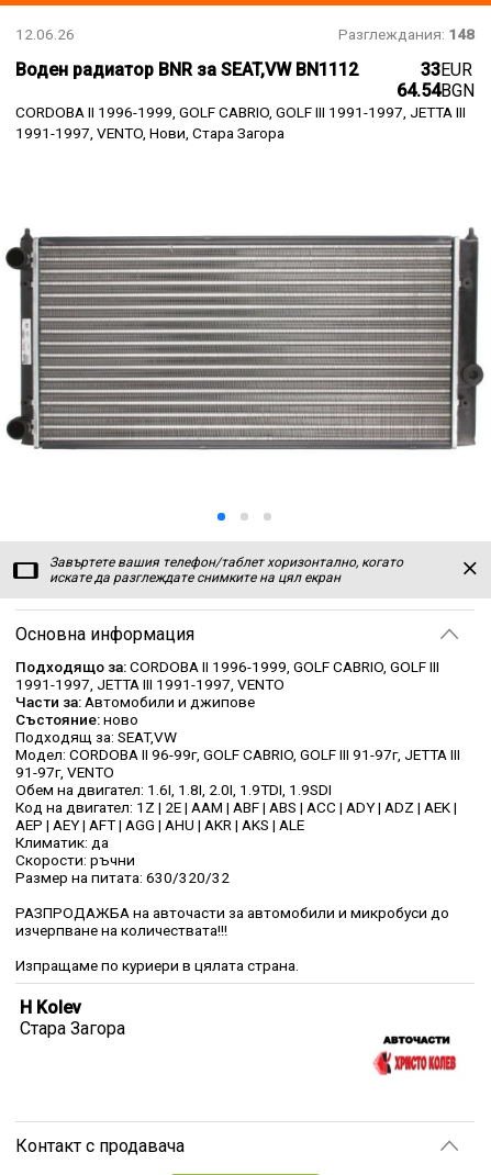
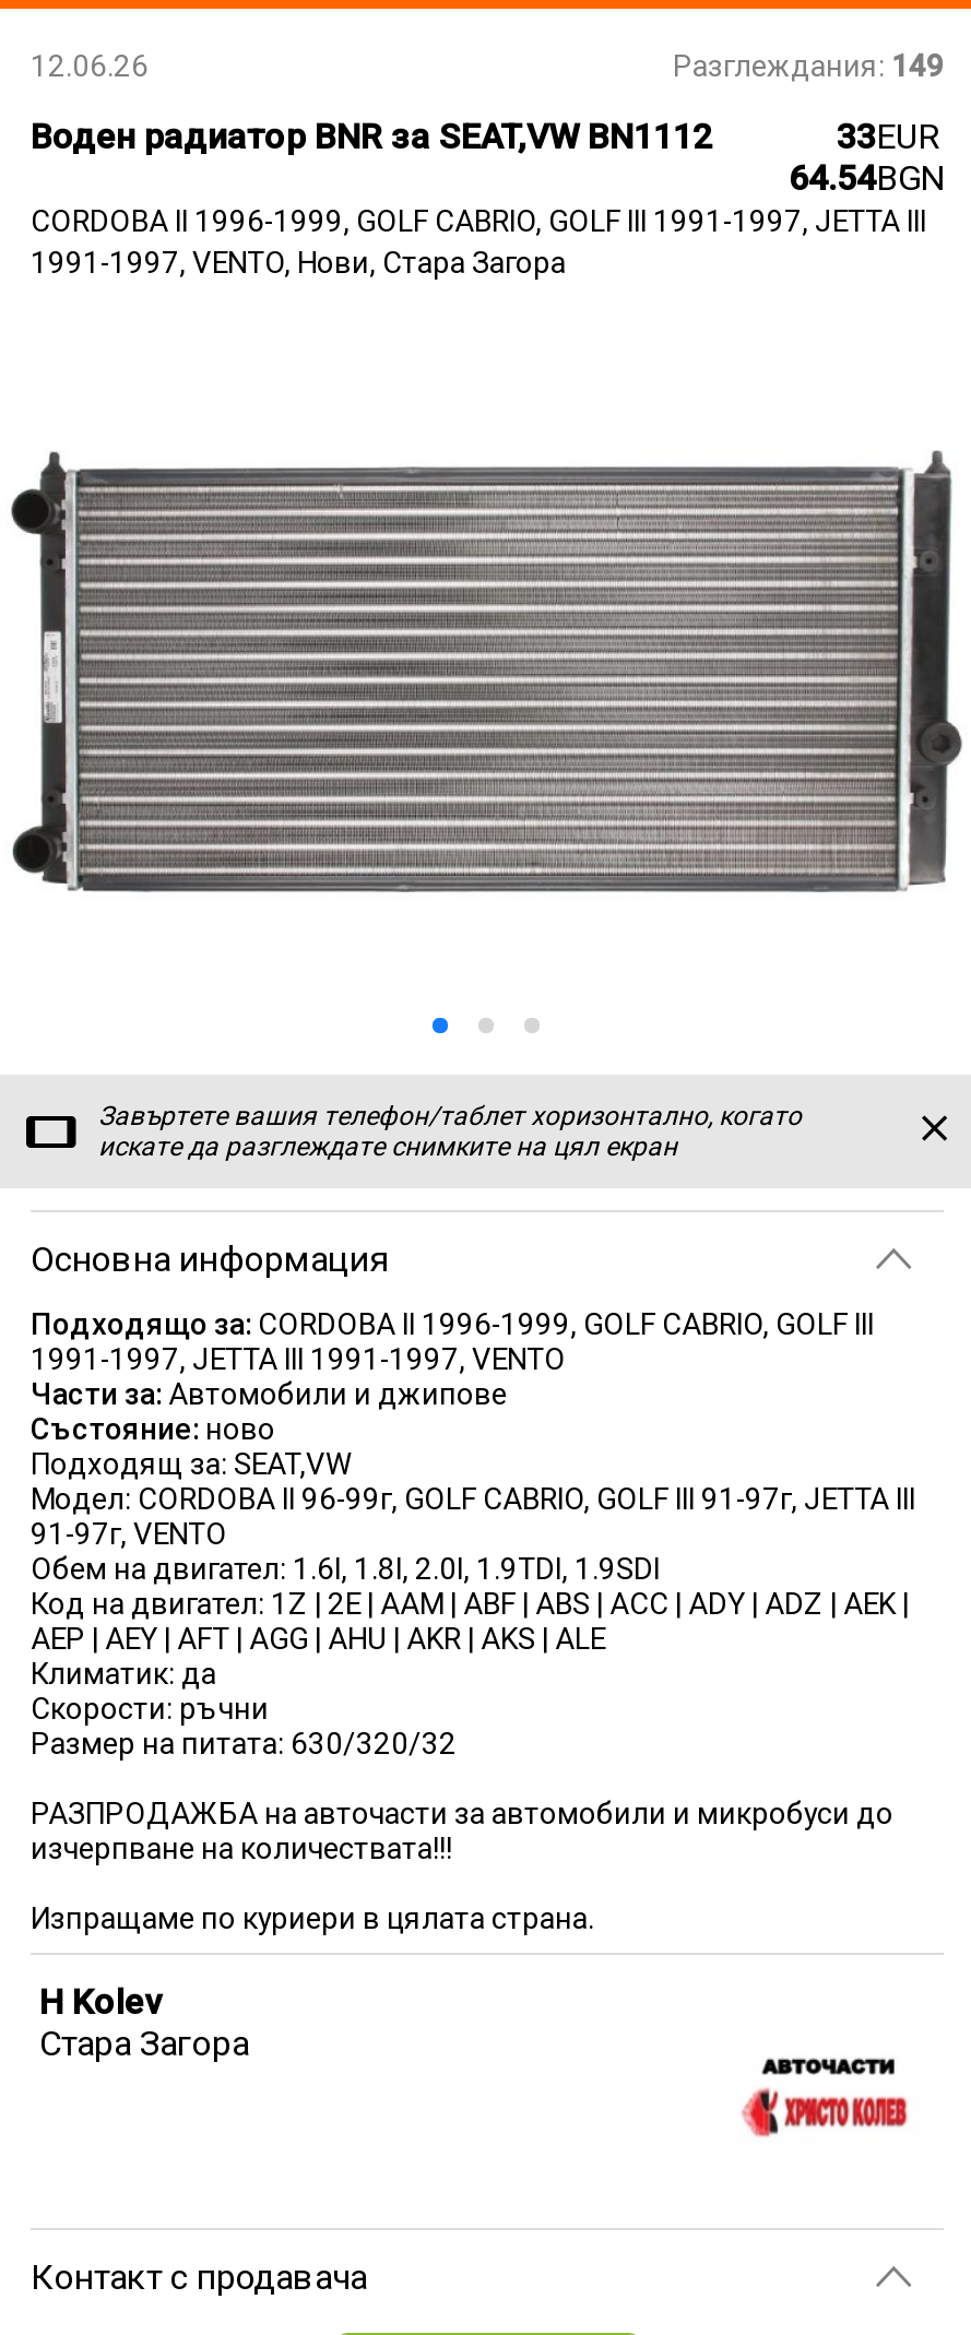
[338,25,475,43] Разглеждания: 148 -> [673,48,944,83] Разглеждания: 149

